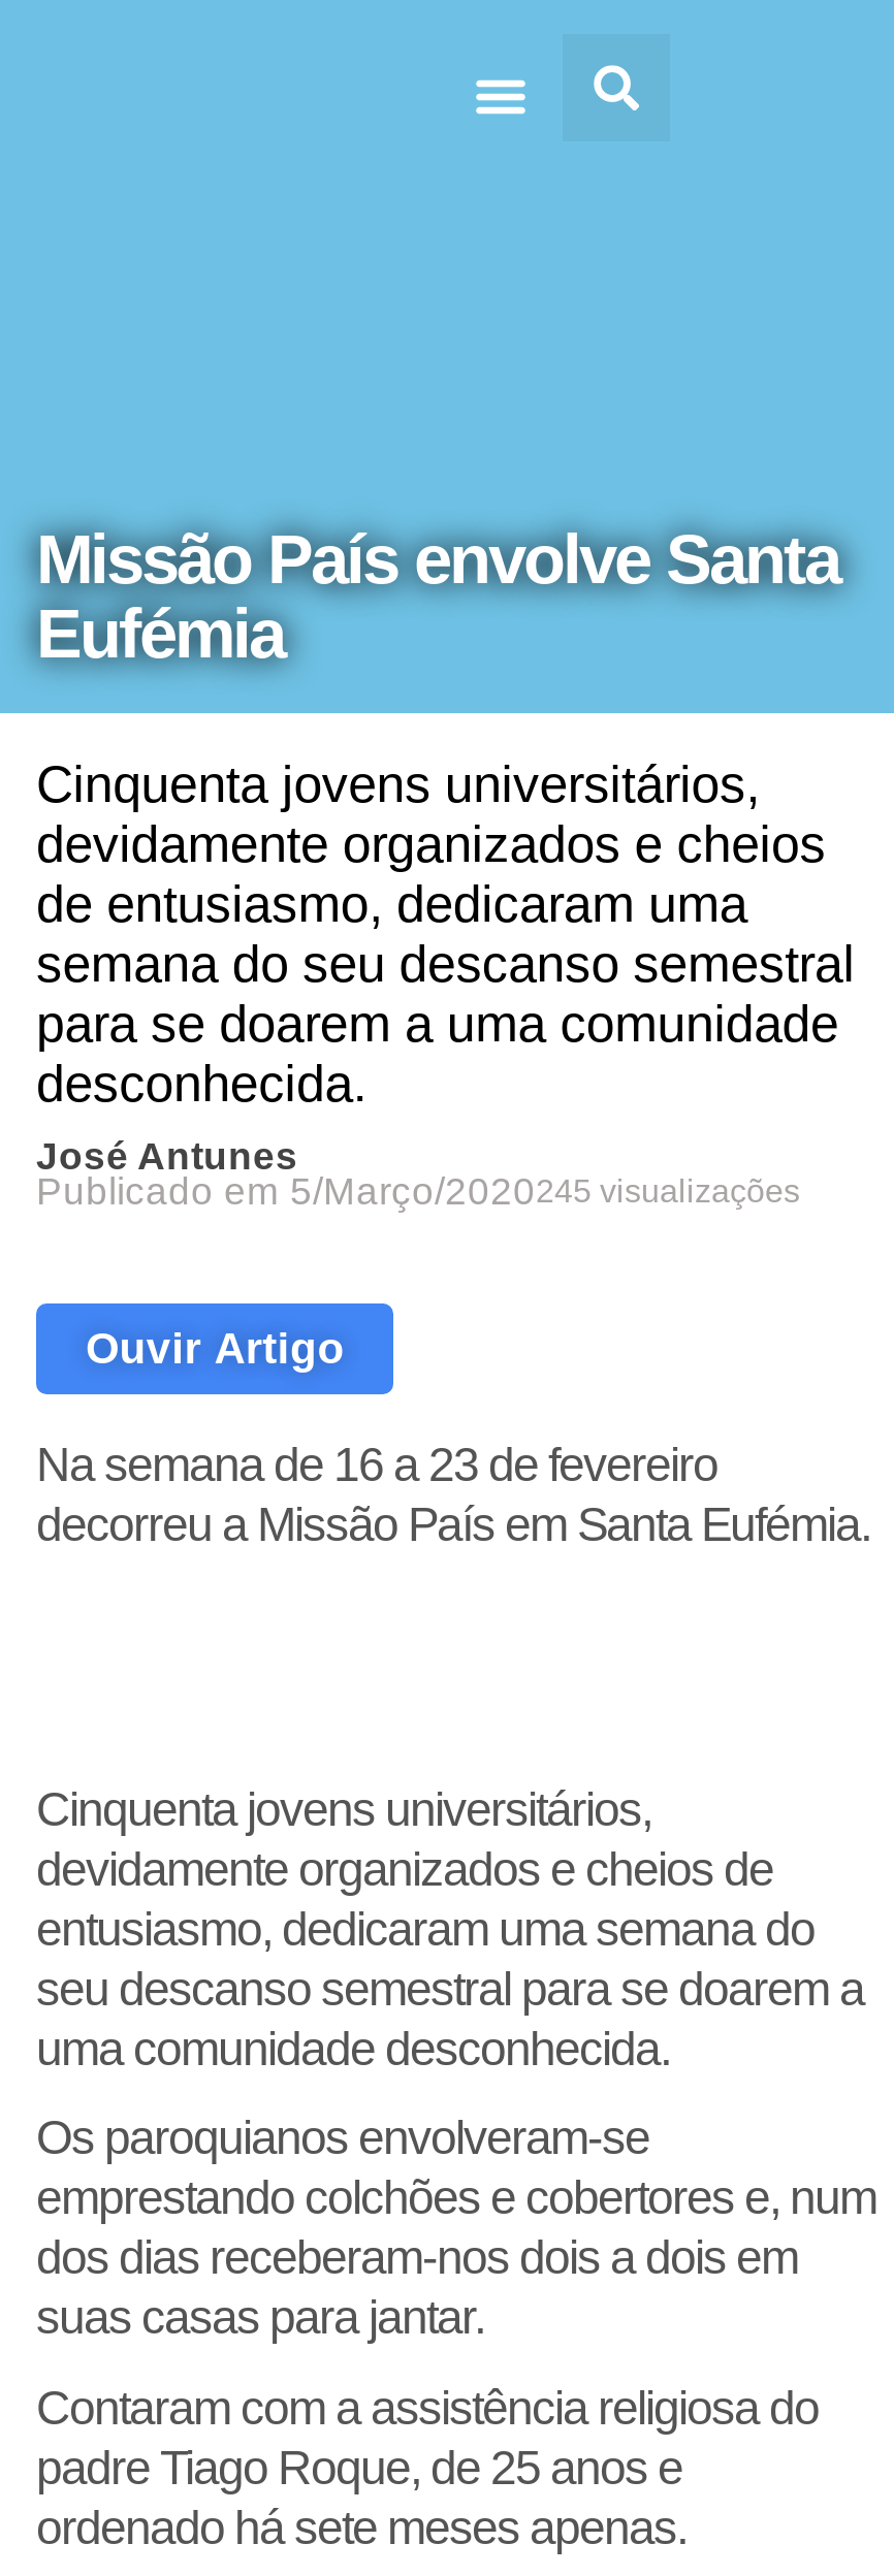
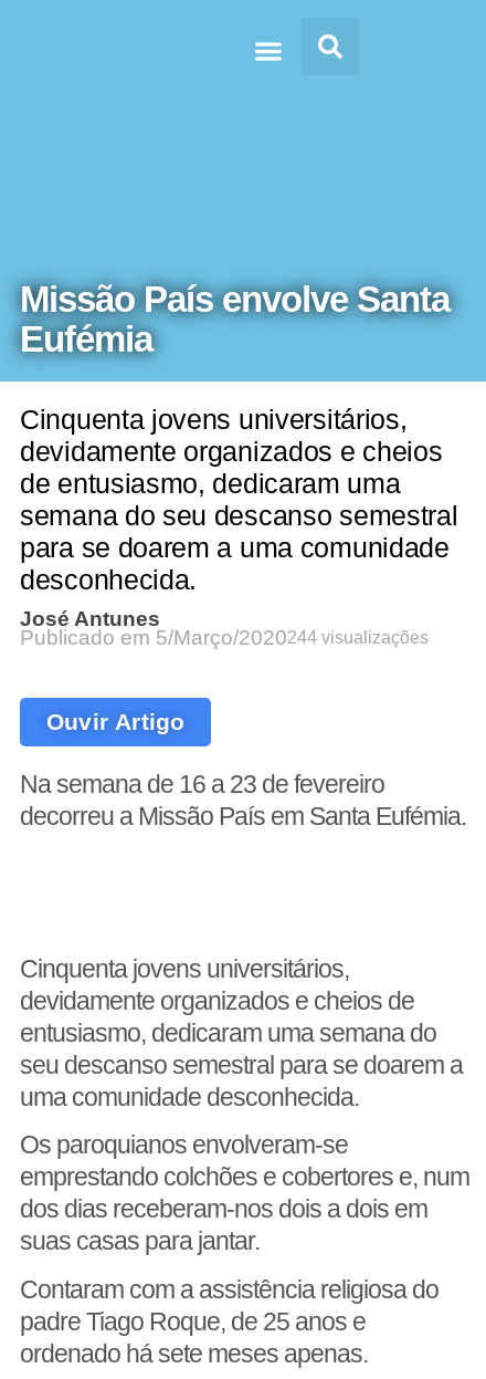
[36,1169,800,1213] Publicado em 5/Março/2020245 visualizações -> [20,626,429,649] Publicado em 5/Março/2020244 visualizações

